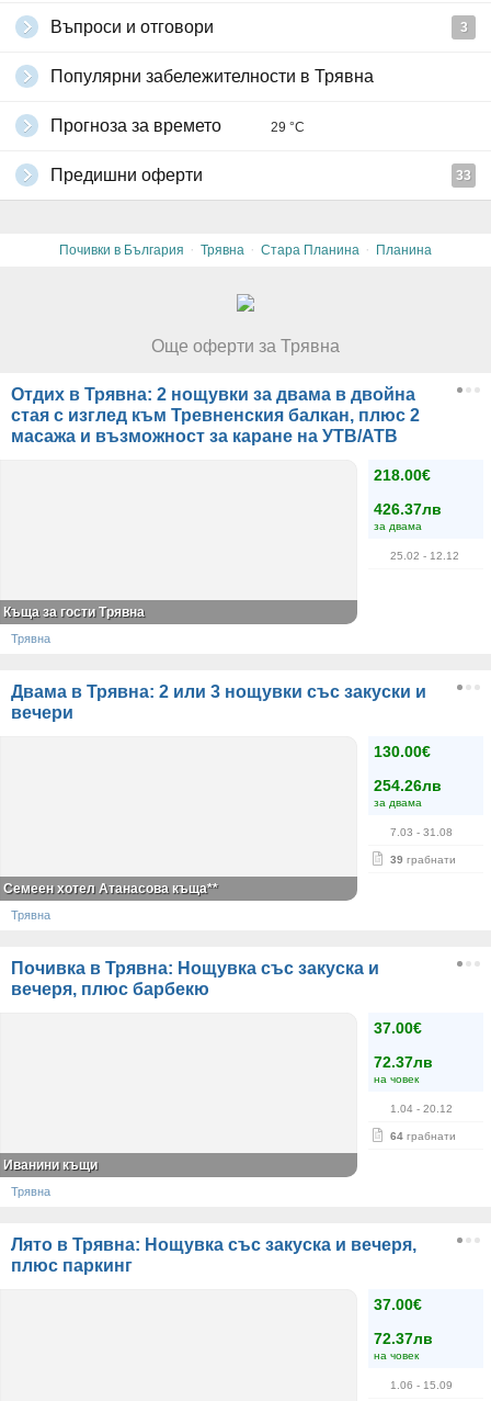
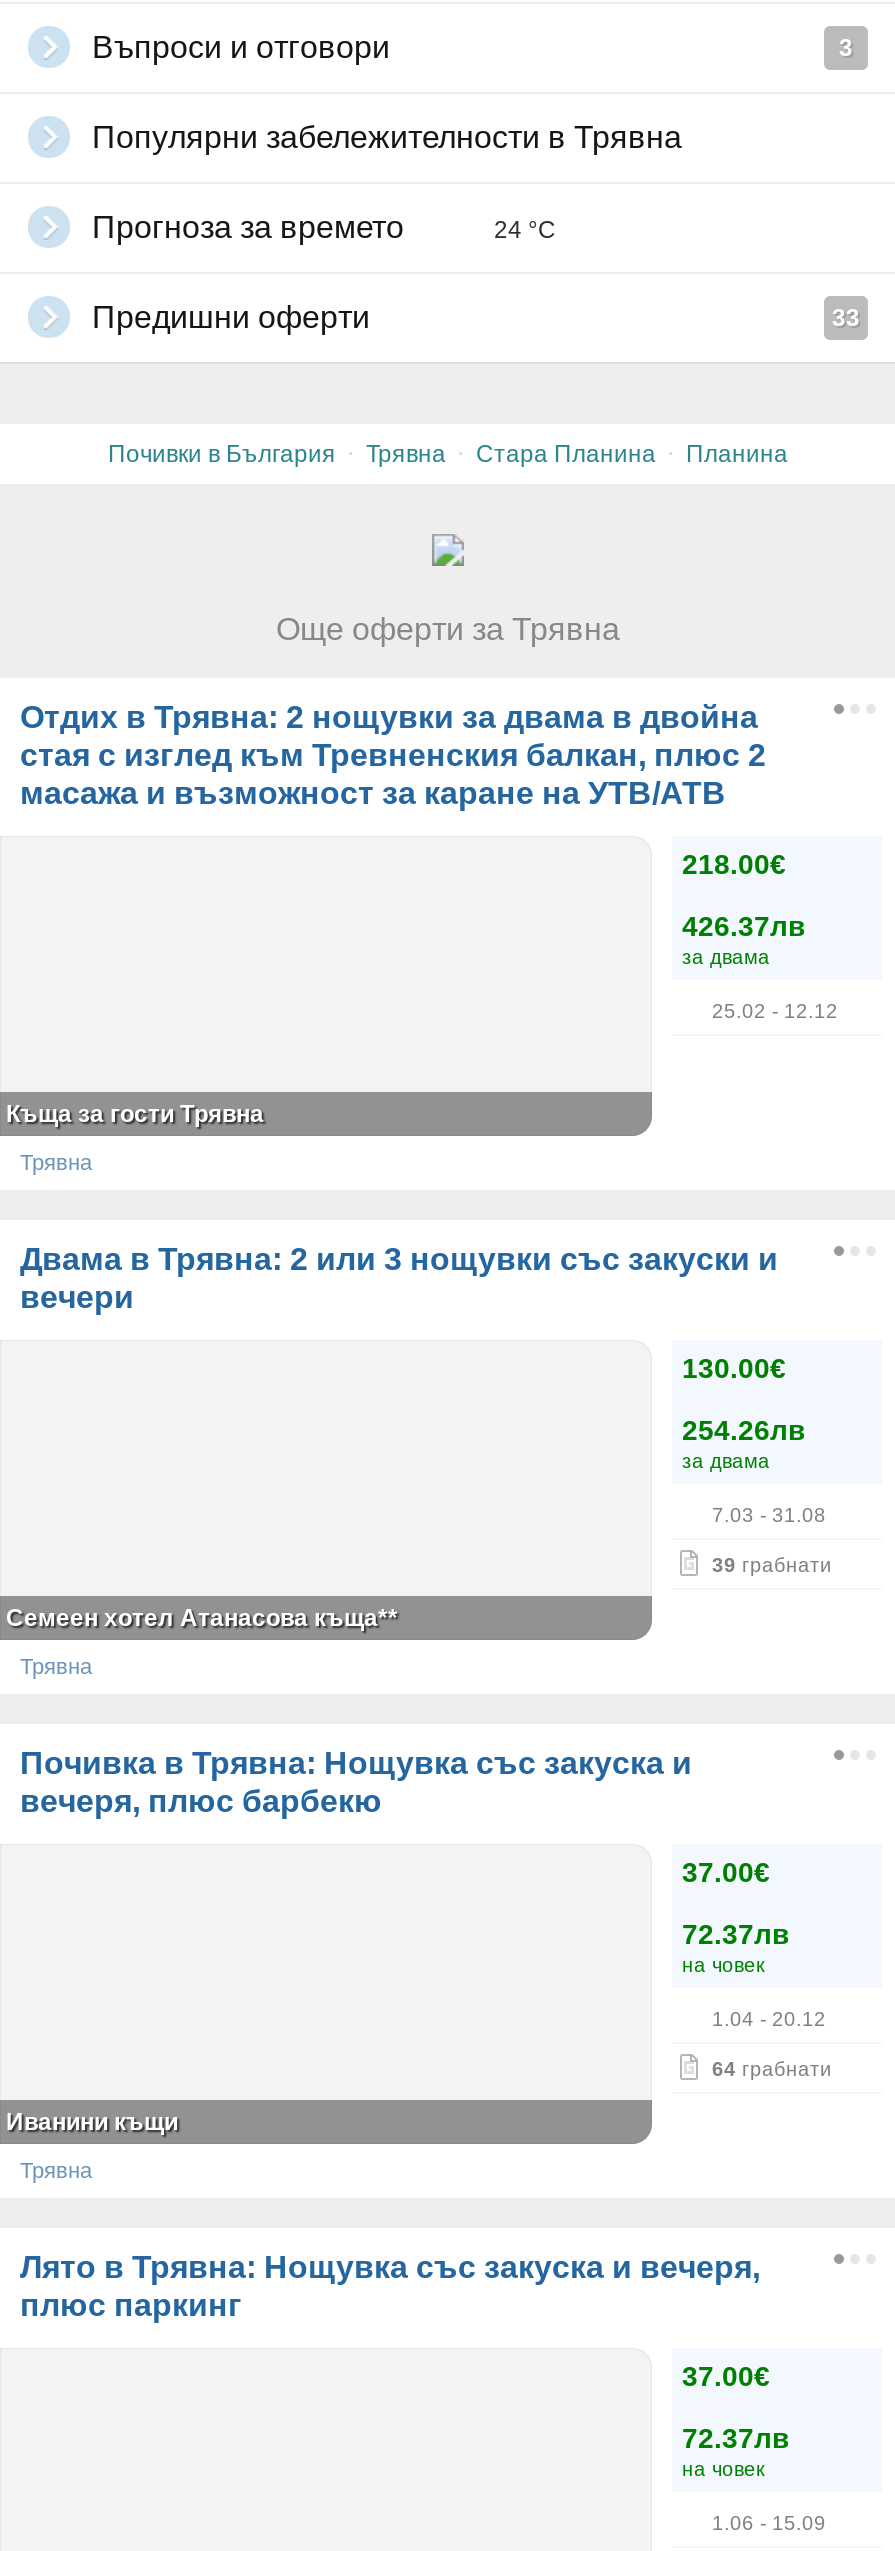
[271,120,305,135] 29 °C -> [494,216,556,244] 24 °C

